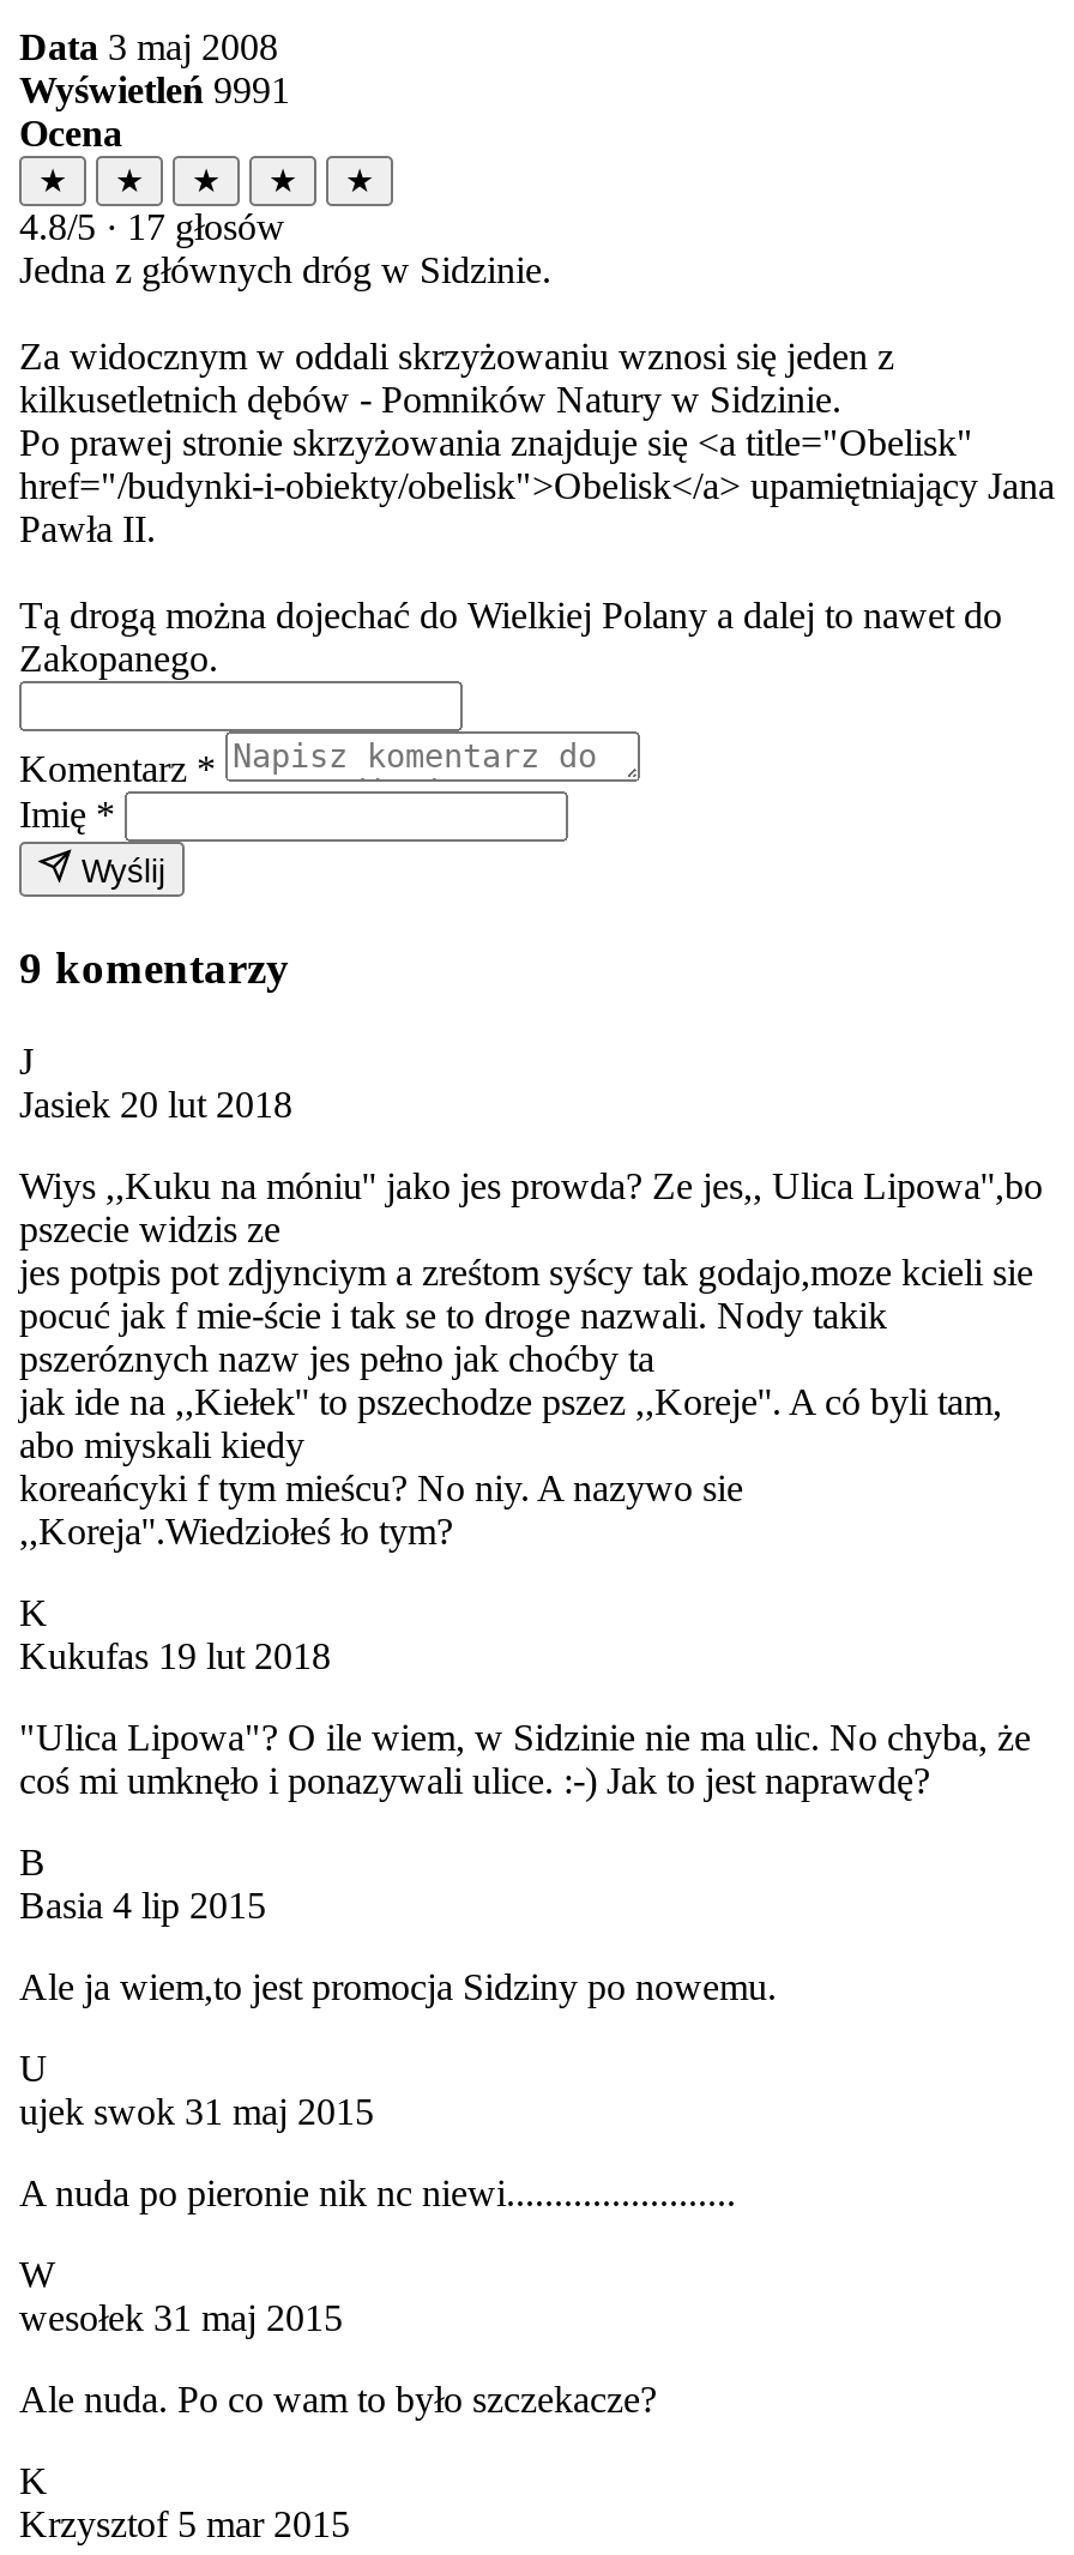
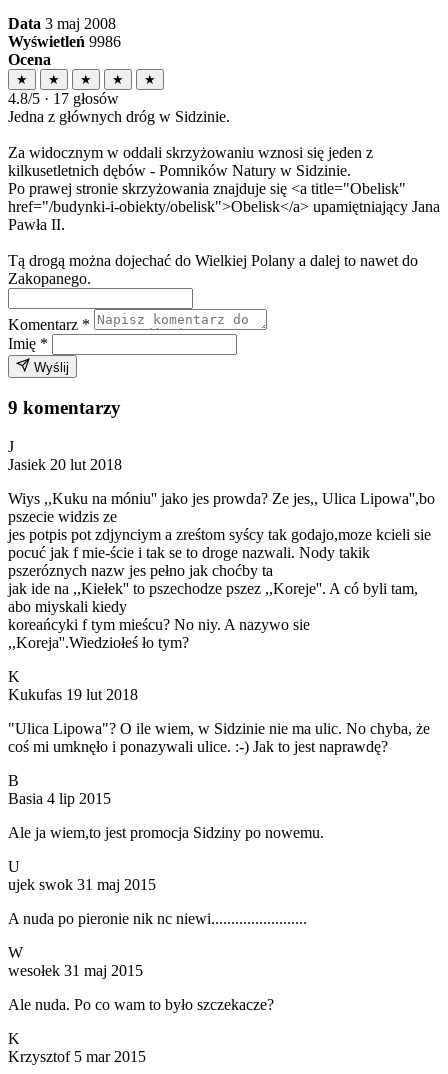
[19,70,290,111] Wyświetleń 9991 -> [8,33,121,50] Wyświetleń 9986

